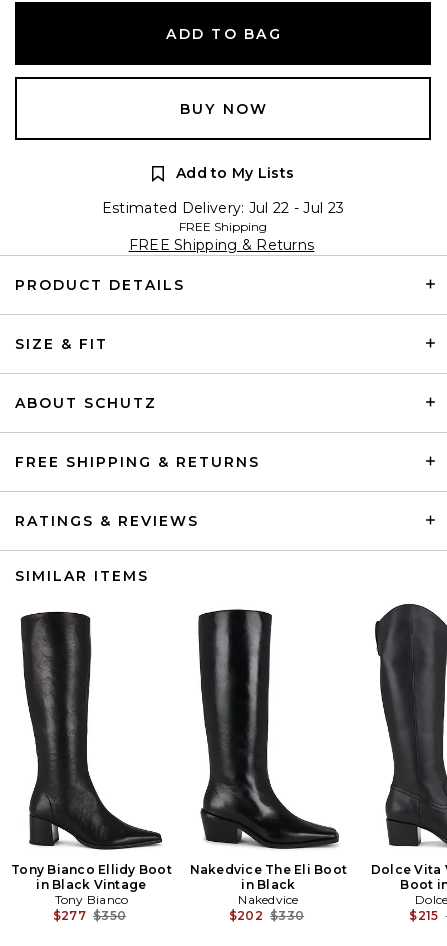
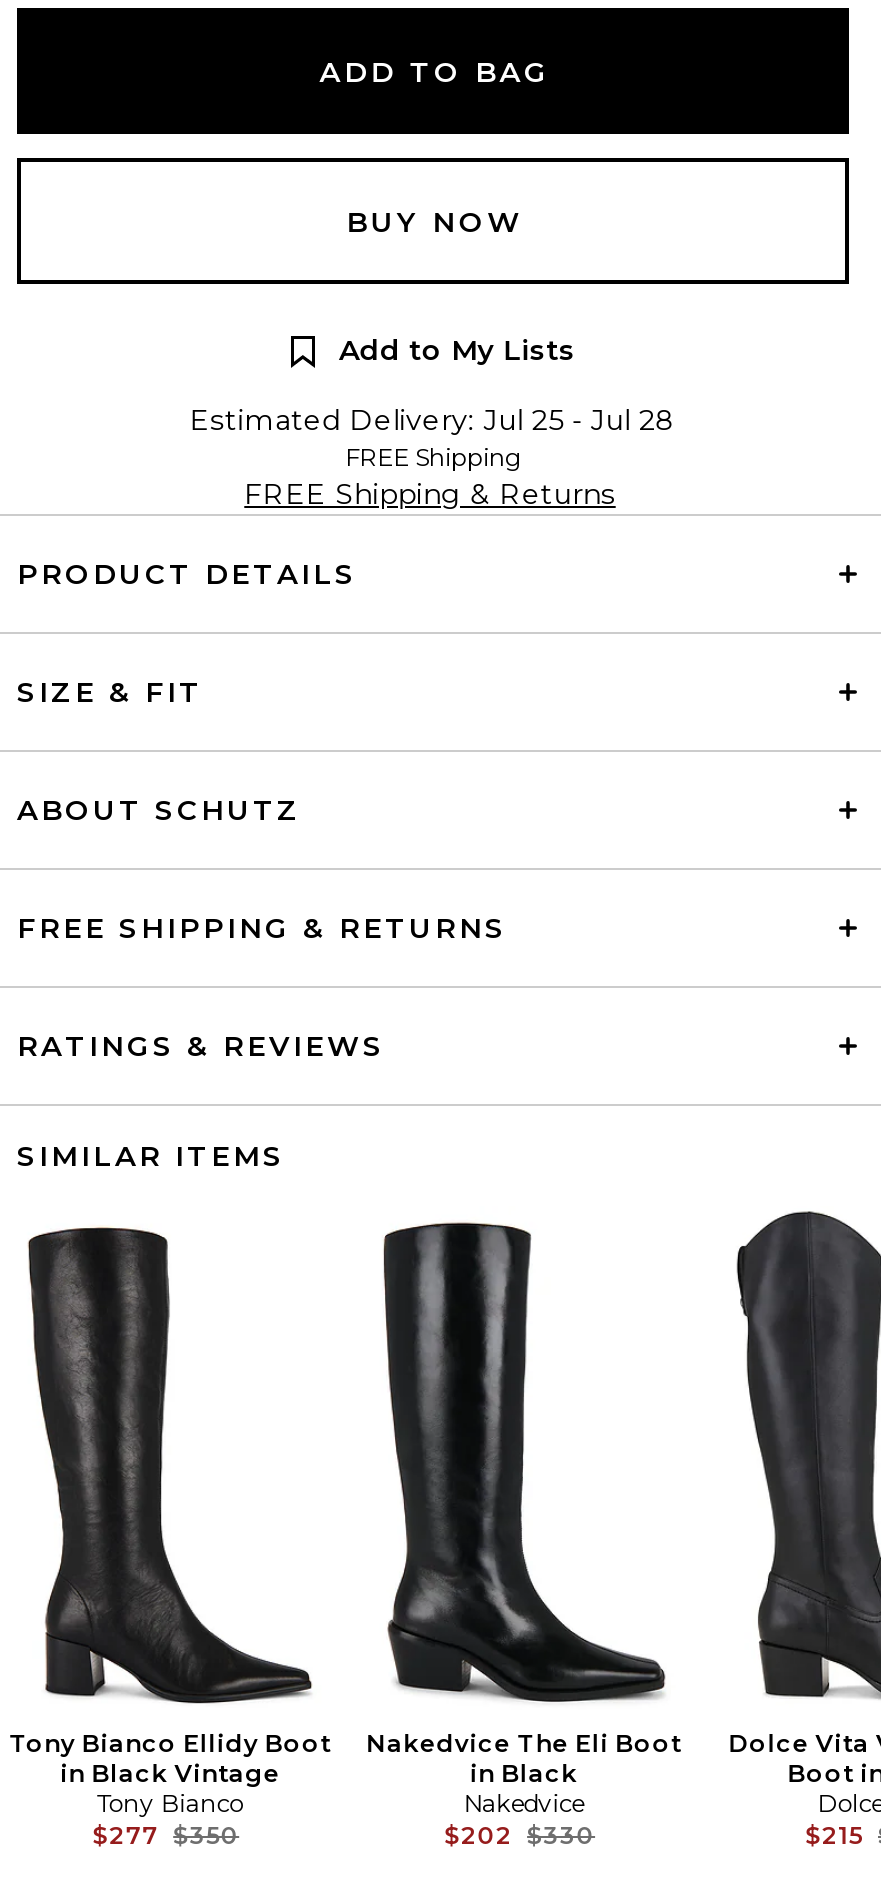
[102,199,344,217] Estimated Delivery: Jul 22 - Jul 23 -> [190,402,676,438] Estimated Delivery: Jul 25 - Jul 28

